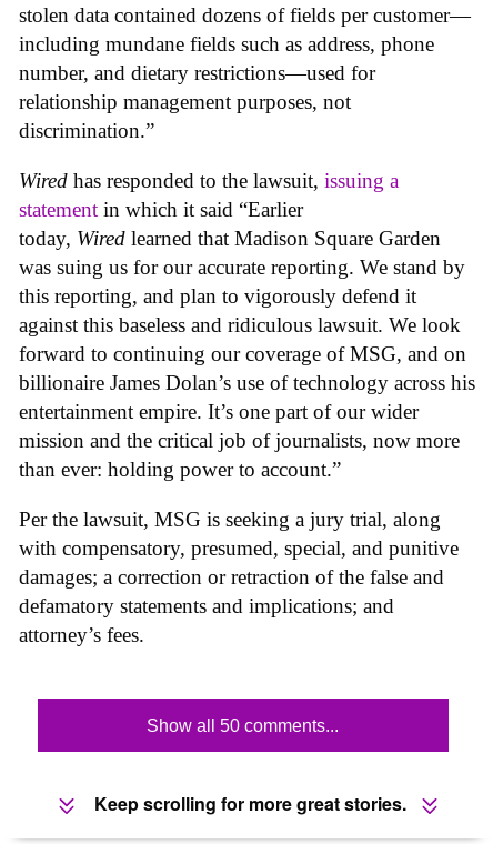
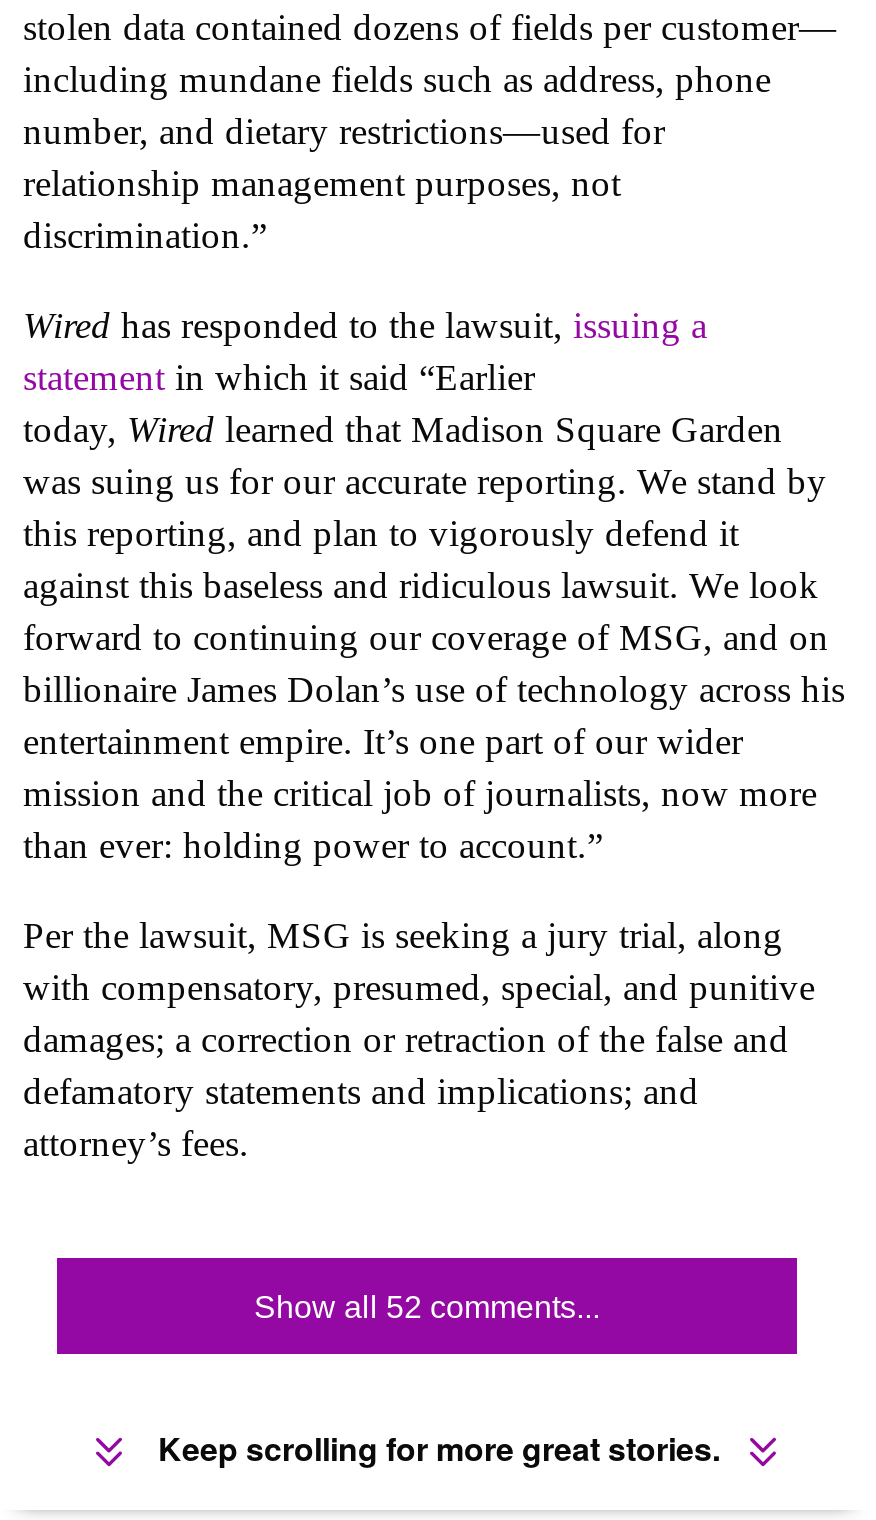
[147,717,339,736] Show all 50 comments... -> [254,1291,600,1325] Show all 52 comments...

